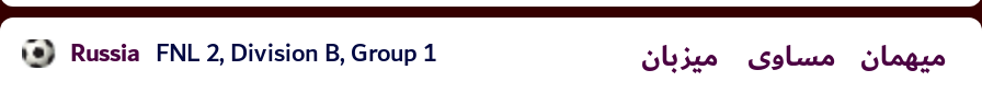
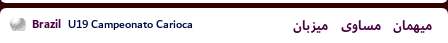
[70,31,436,77] Russia FNL 2, Division B, Group 1 -> [32,14,193,35] Brazil U19 Campeonato Carioca

